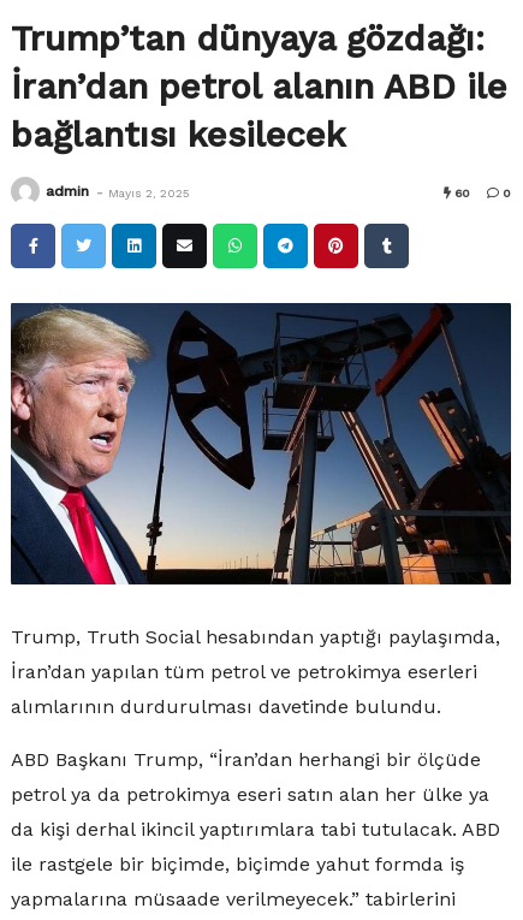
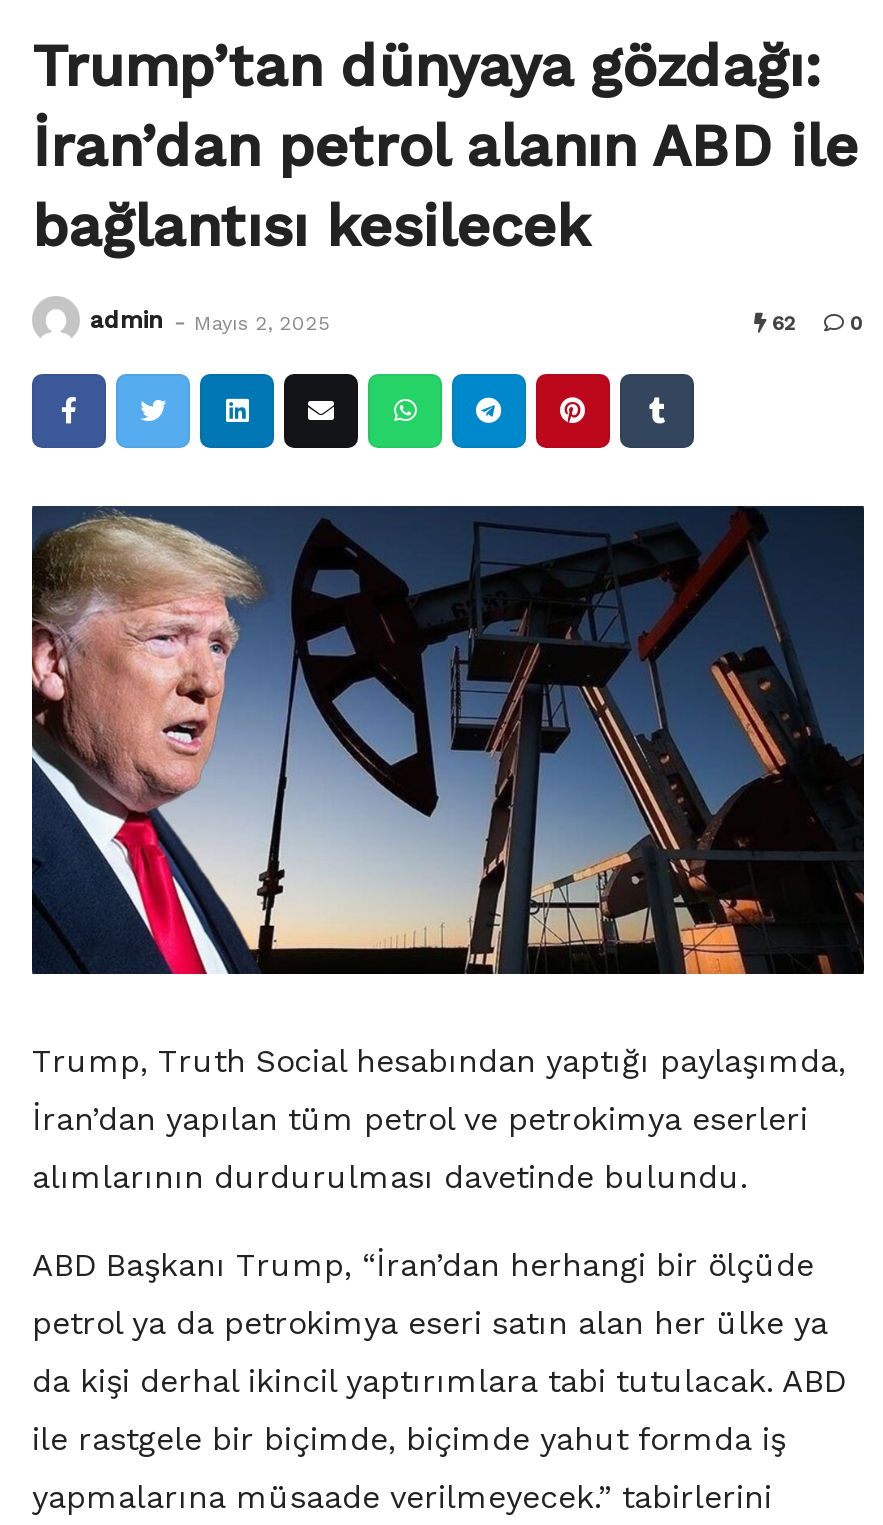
[451,186,470,199] 60 -> [766,311,796,333] 62

